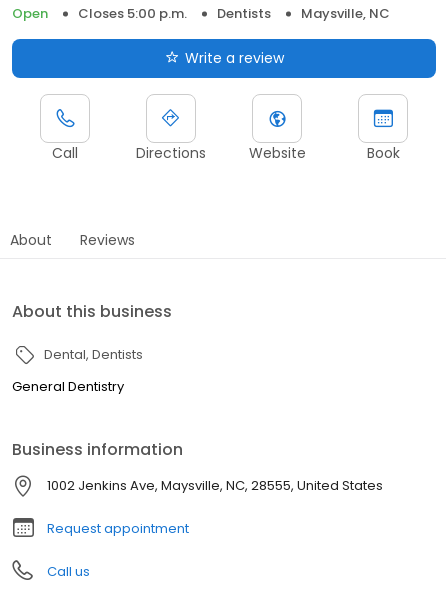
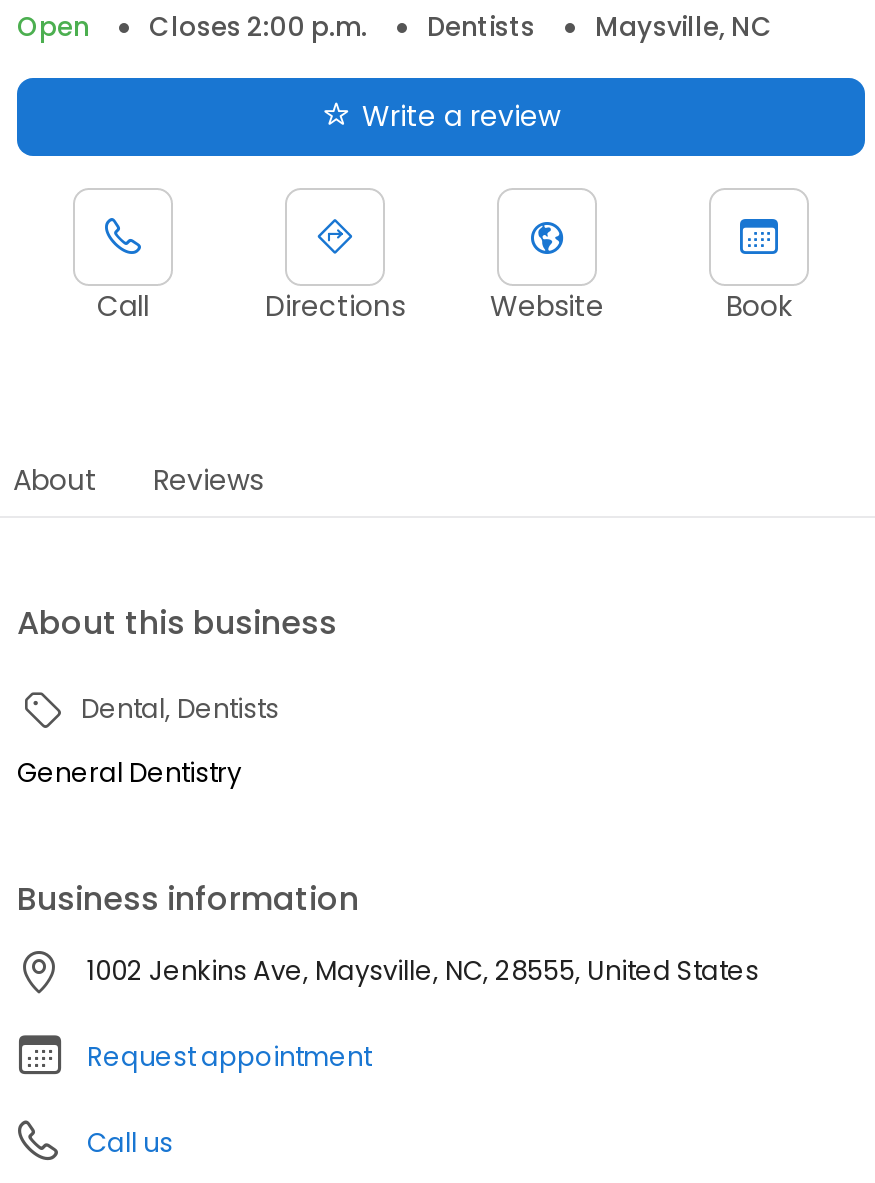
[12,4,390,23] Open Closes 5:00 p.m. Dentists Maysville, NC -> [17,8,773,46] Open Closes 2:00 p.m. Dentists Maysville, NC

